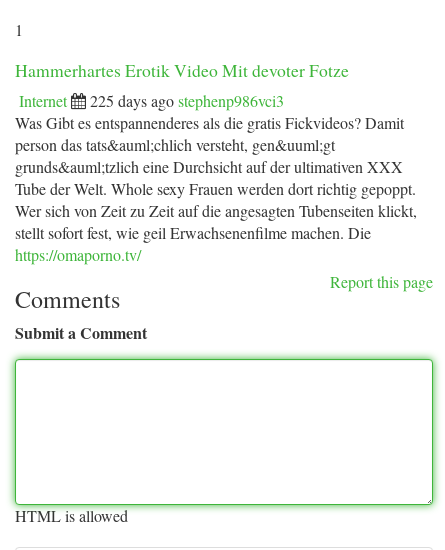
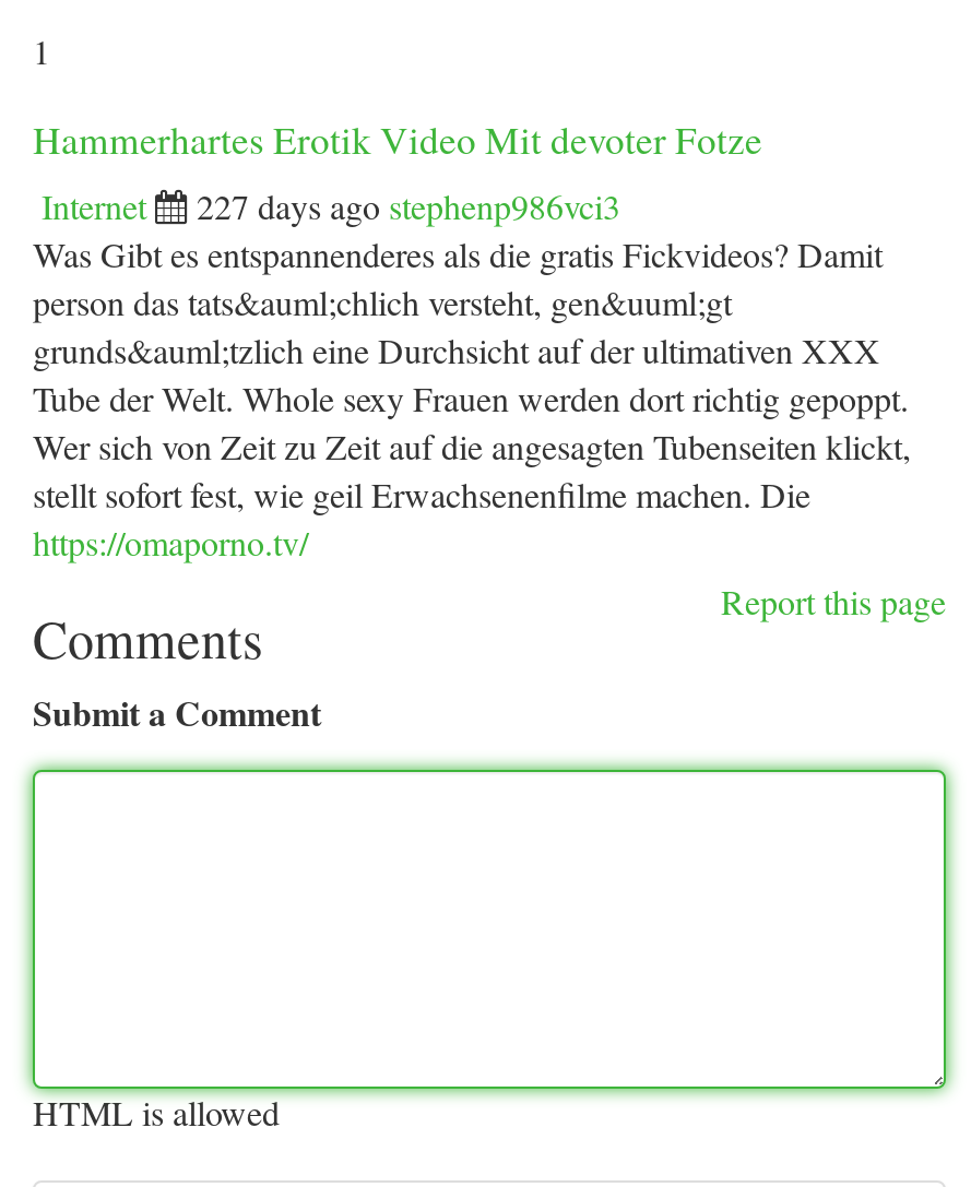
[90,90,284,111] 225 days ago stephenp986vci3 -> [197,182,620,228] 227 days ago stephenp986vci3

